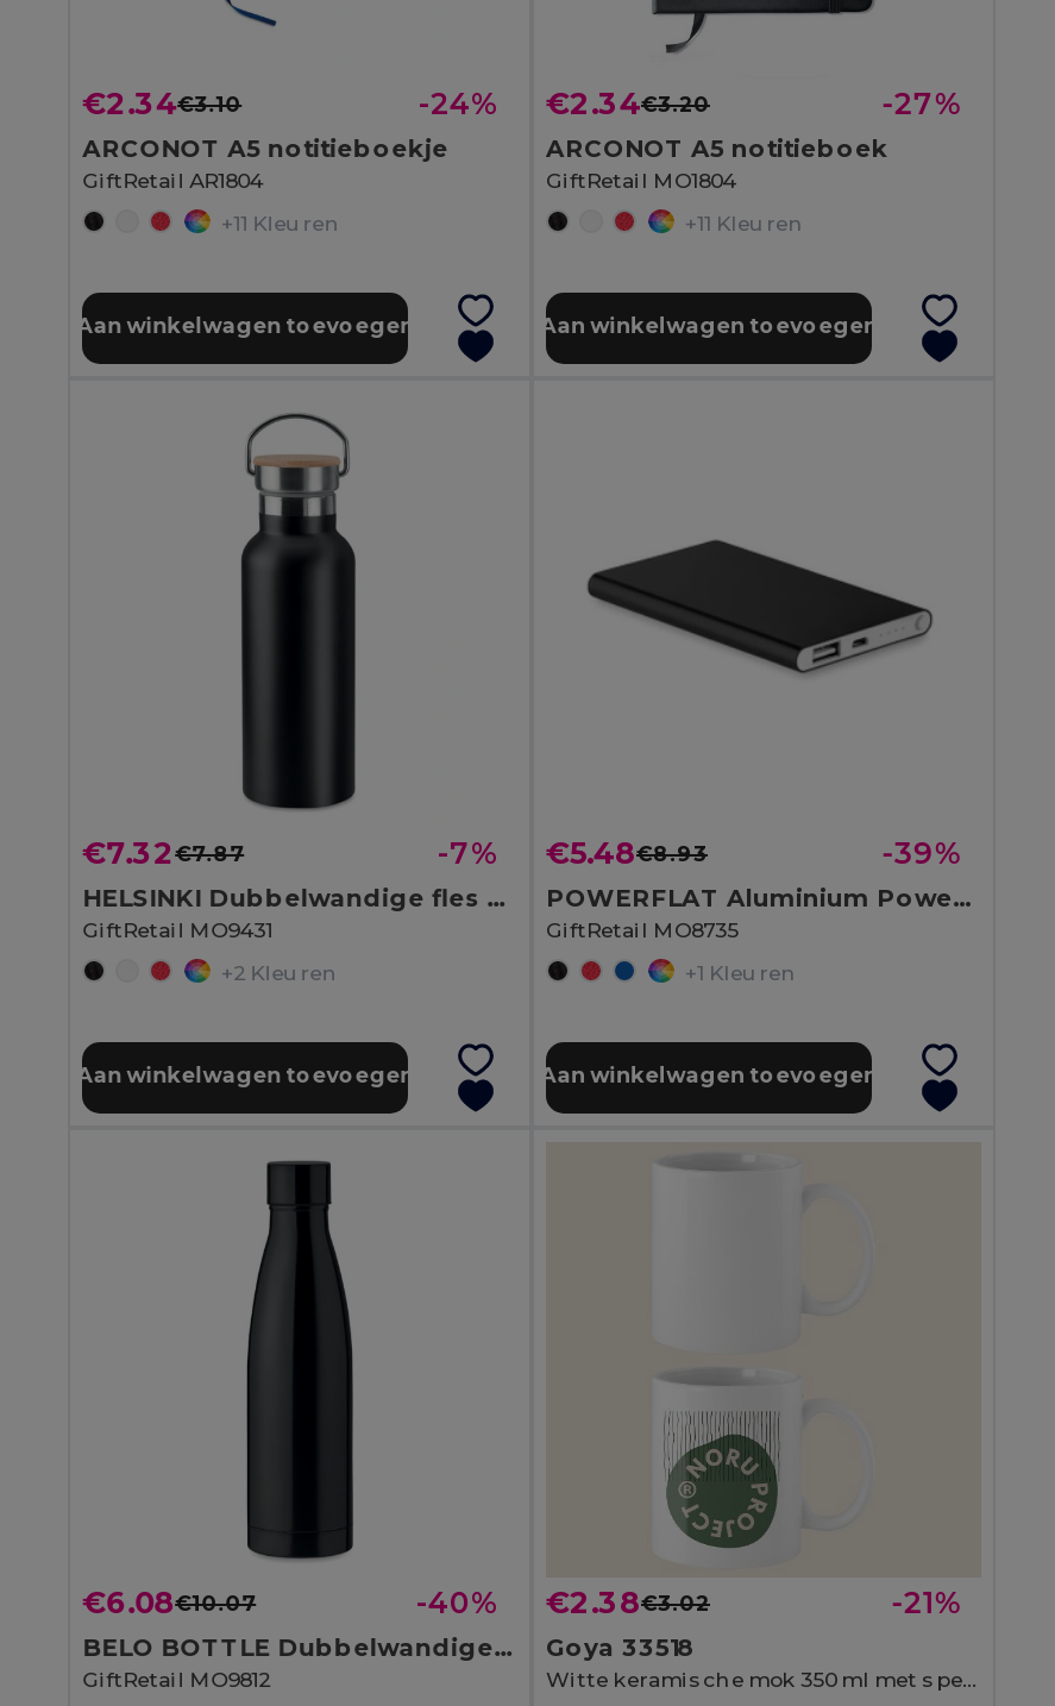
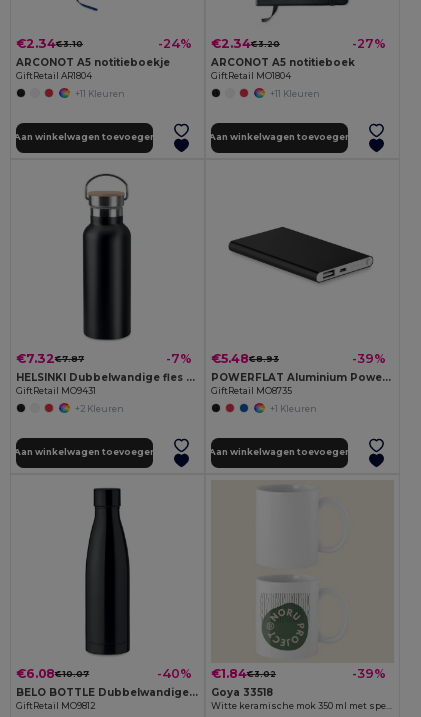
[416,1583,710,1620] -40% €2.38€3.02 -> [156,665,276,681] -40% €1.84€3.02
[892,1585,963,1620] -21% -> [352,666,386,681] -39%

